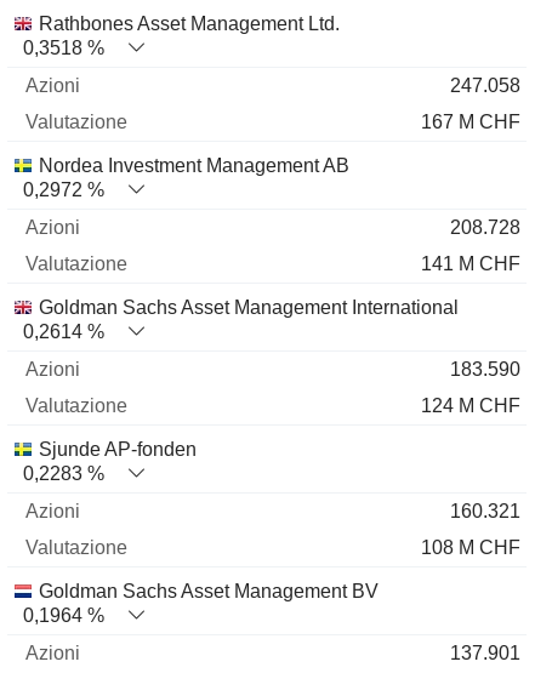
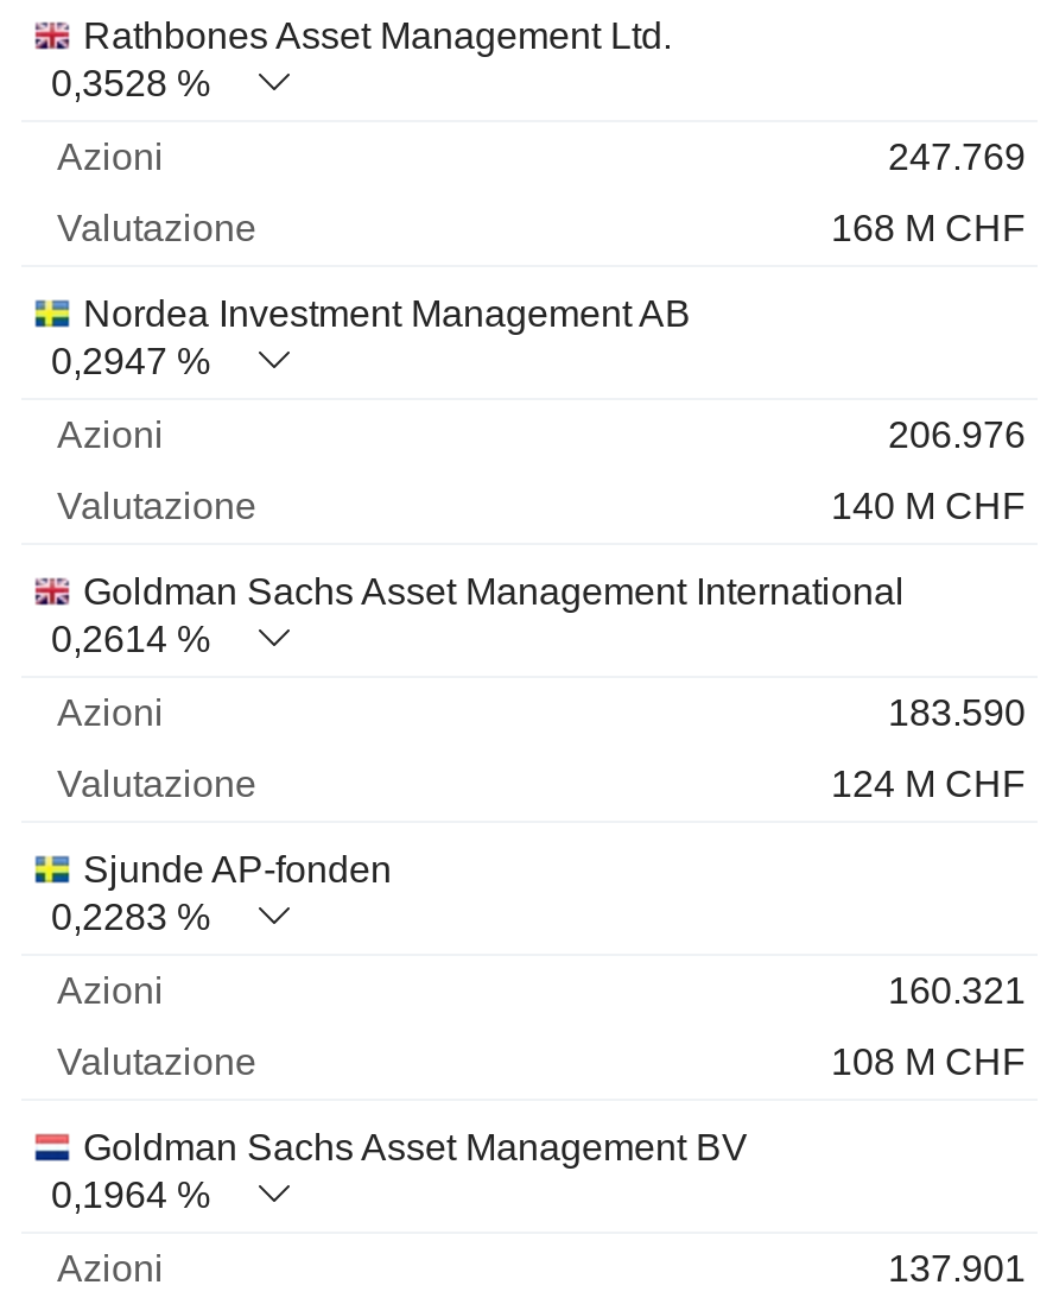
[22,38,109,58] 0,3518 % -> [51,63,220,103] 0,3528 %
[450,75,520,96] 247.058 -> [888,137,1026,177] 247.769
[421,112,520,132] 167 M CHF -> [831,208,1026,248] 168 M CHF
[22,179,109,200] 0,2972 % -> [51,341,220,381] 0,2947 %
[450,217,520,238] 208.728 -> [888,414,1026,455] 206.976
[421,253,520,274] 141 M CHF -> [831,486,1026,526] 140 M CHF

